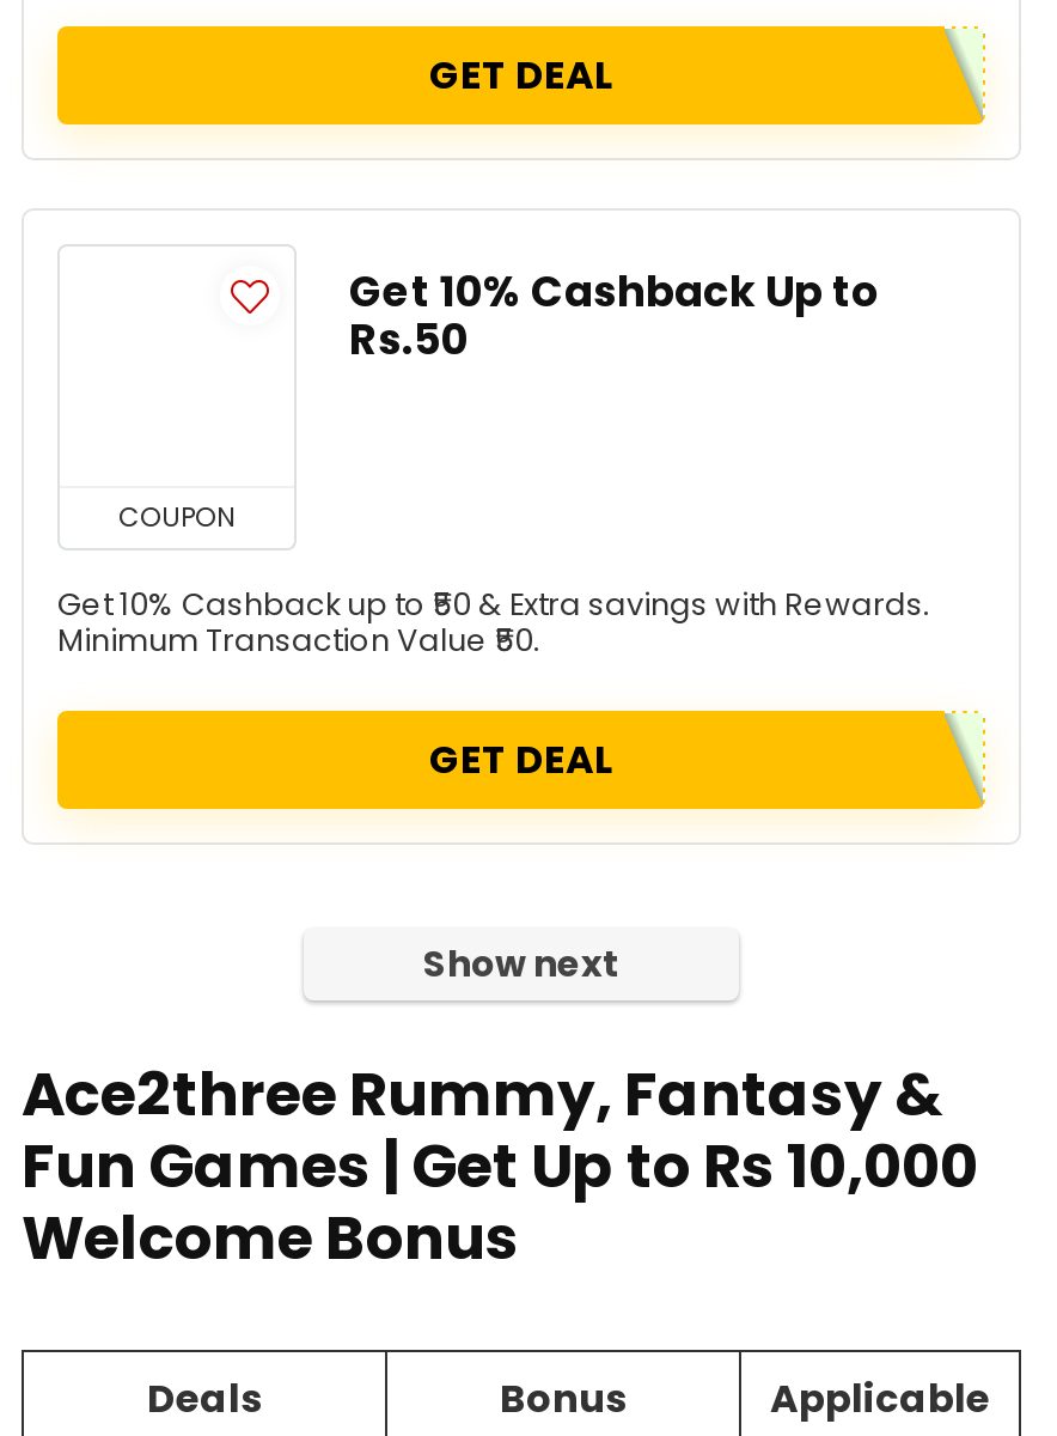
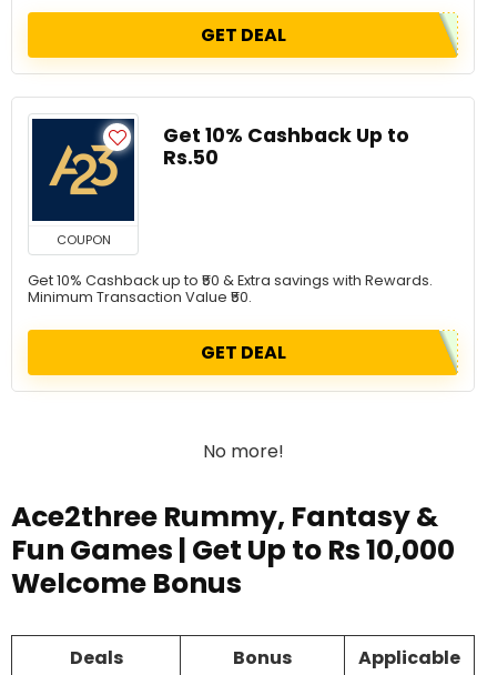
none -> [31,118,135,222] [image]
[423,938,619,988] Show next -> [202,439,283,464] No more!

